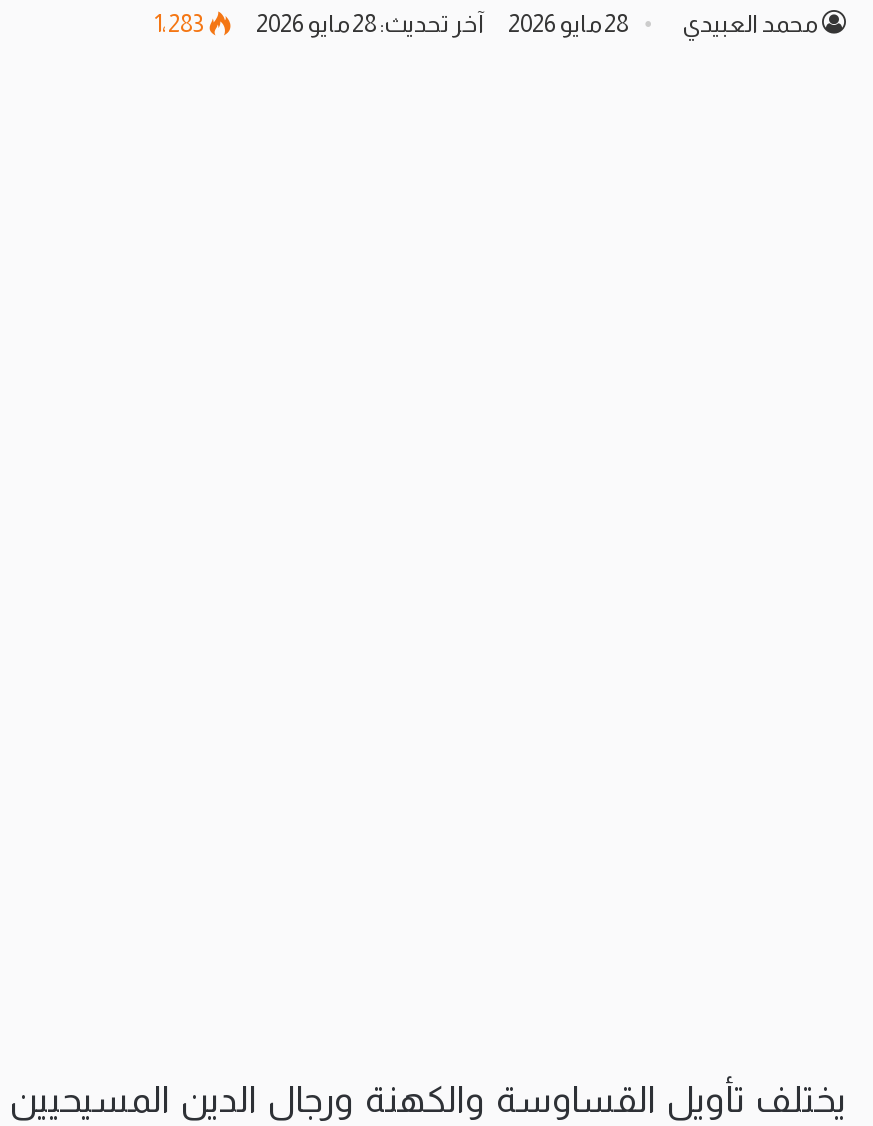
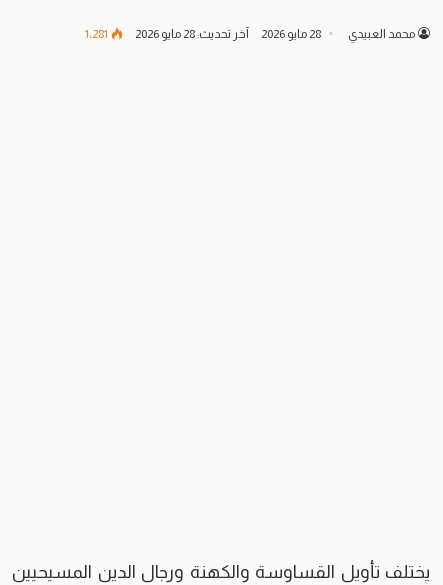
[154,10,202,38] 1٬283 -> [85,27,108,41] 1٬281

